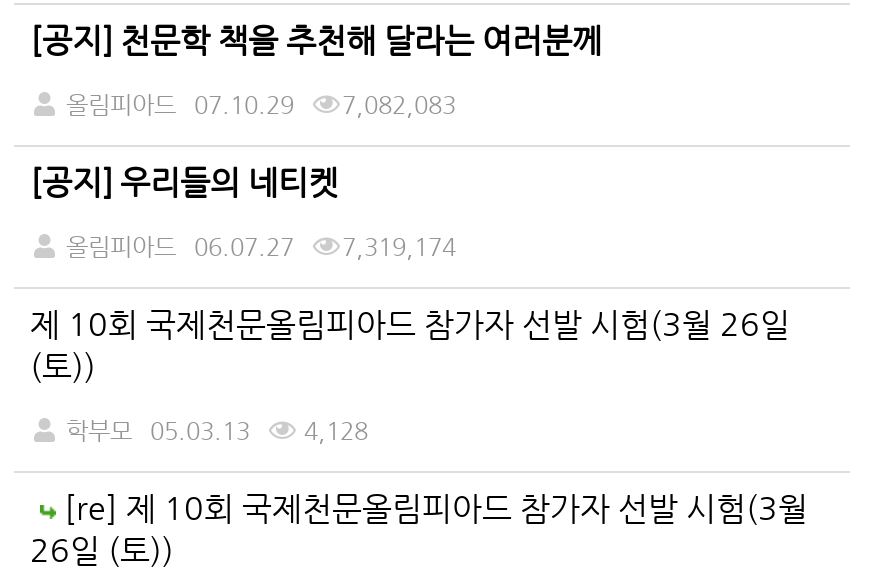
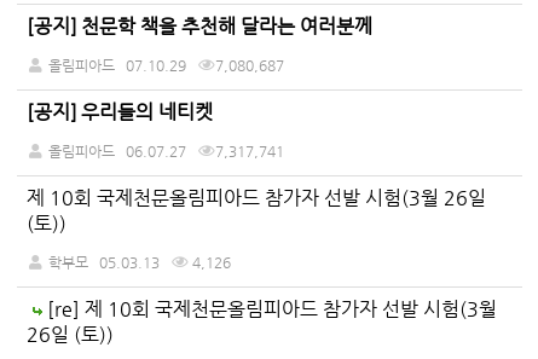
[60,89,456,119] 올림피아드 07.10.29 7,082,083 -> [45,56,284,74] 올림피아드 07.10.29 7,080,687
[60,231,456,261] 올림피아드 06.07.27 7,319,174 -> [45,141,284,160] 올림피아드 06.07.27 7,317,741
[66,415,368,445] 학부모 05.03.13 4,128 -> [48,253,231,271] 학부모 05.03.13 4,126

